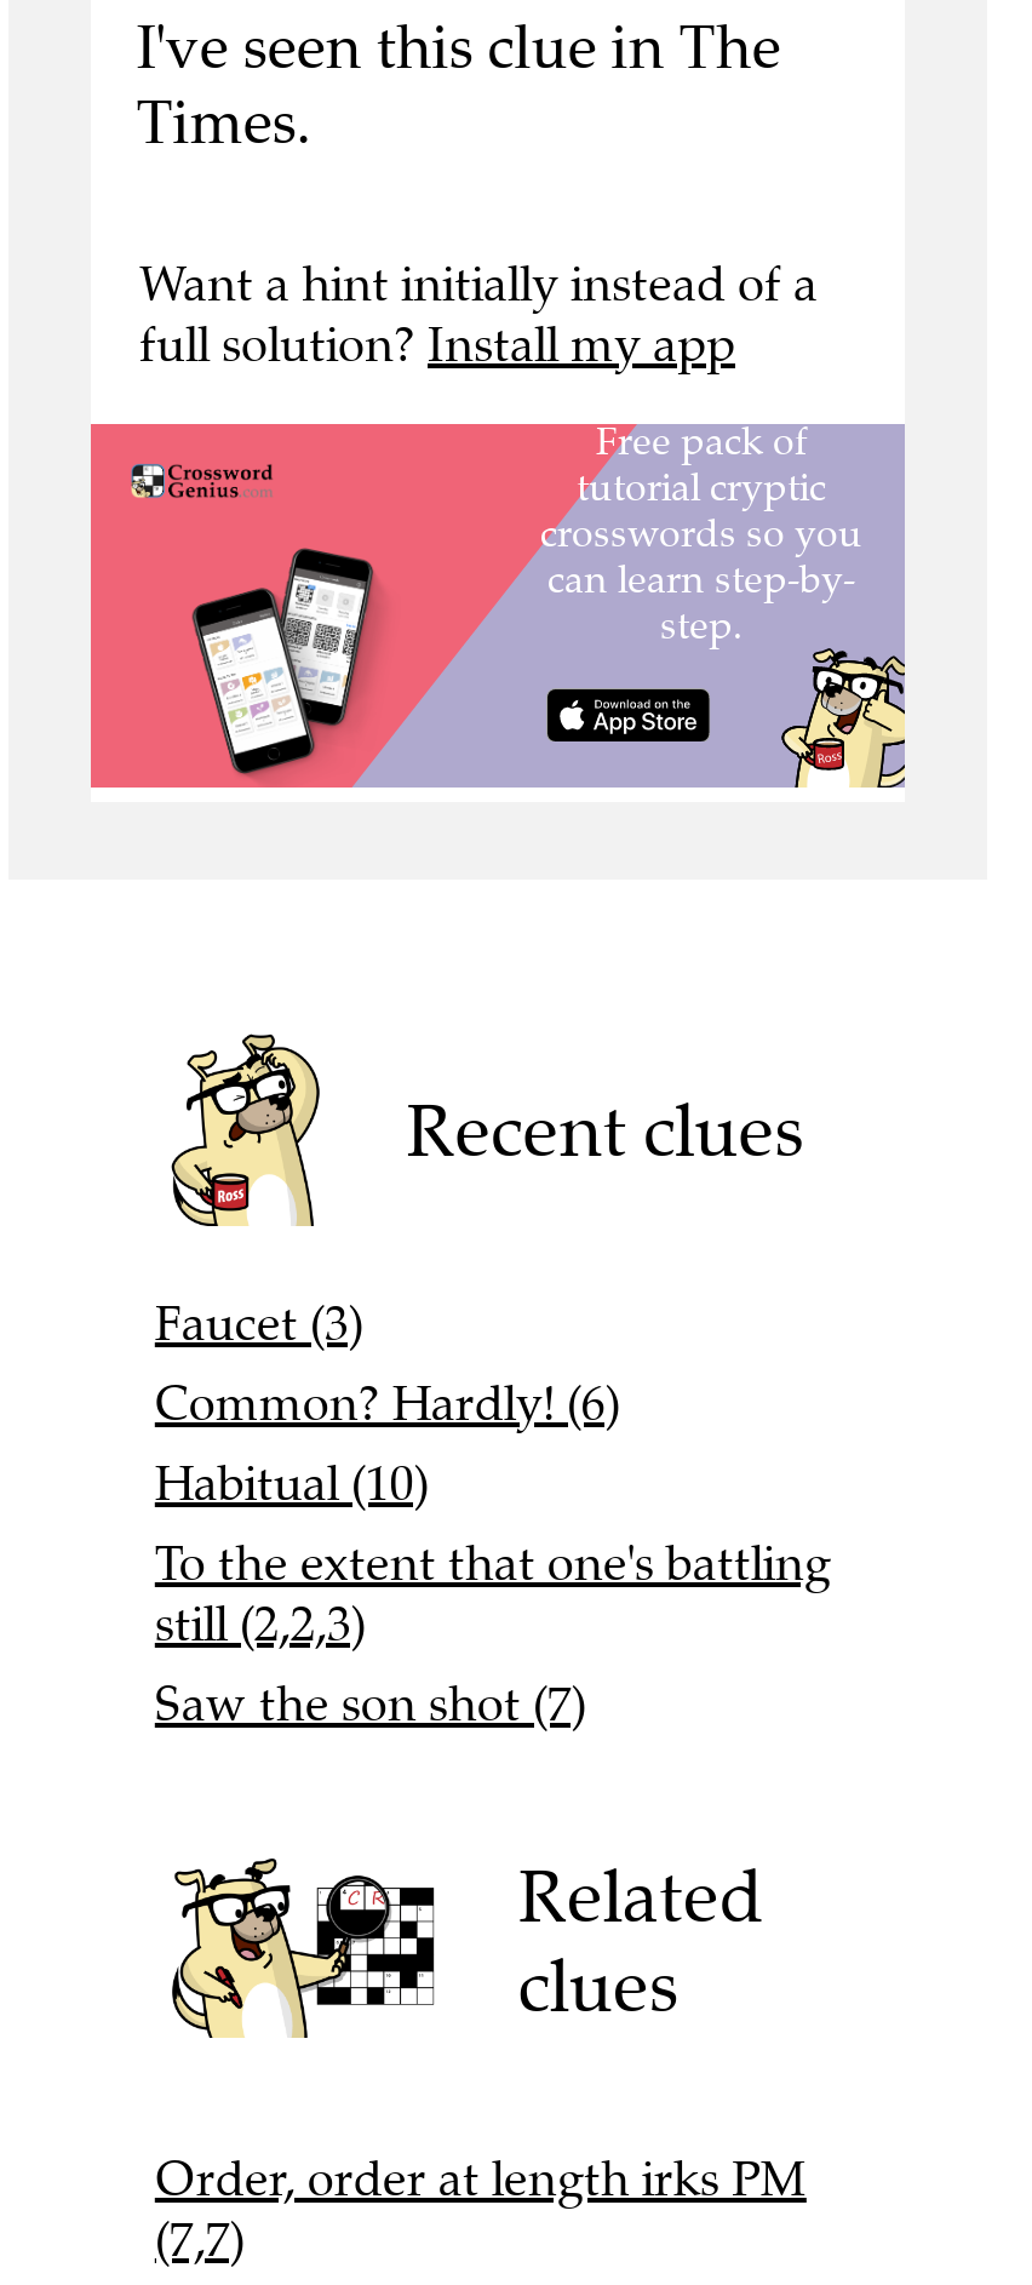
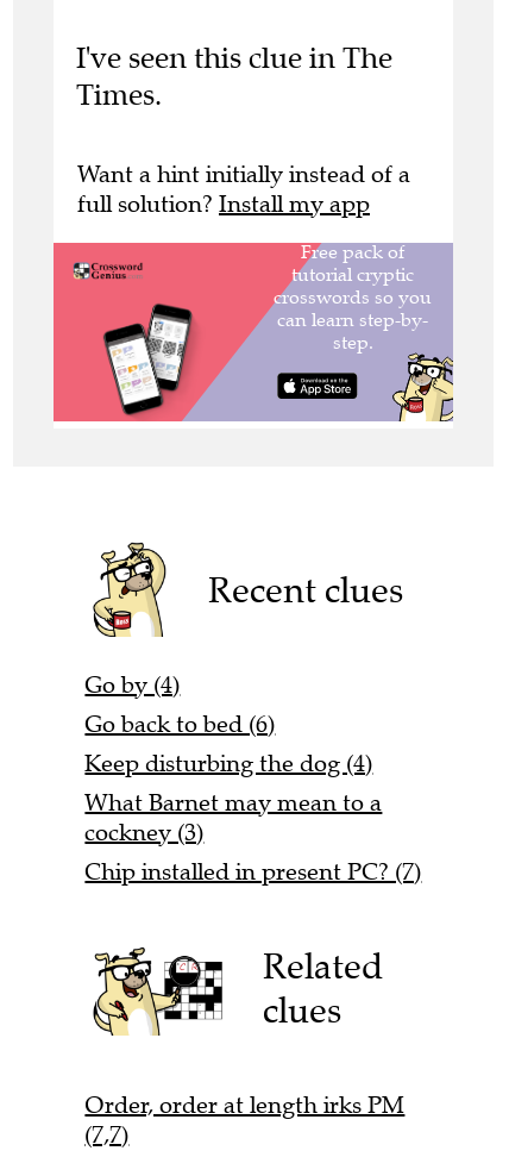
[155,1293,831,1734] Faucet (3) | Common? Hardly! (6) | Habitual (10) | To the extent that one's battling | still (2,2,3) | Saw the son shot (7) -> [85,670,421,886] Go by (4) | Go back to bed (6) | Keep disturbing the dog (4) | What Barnet may mean to a | cockney (3) | Chip installed in present PC? (7)

